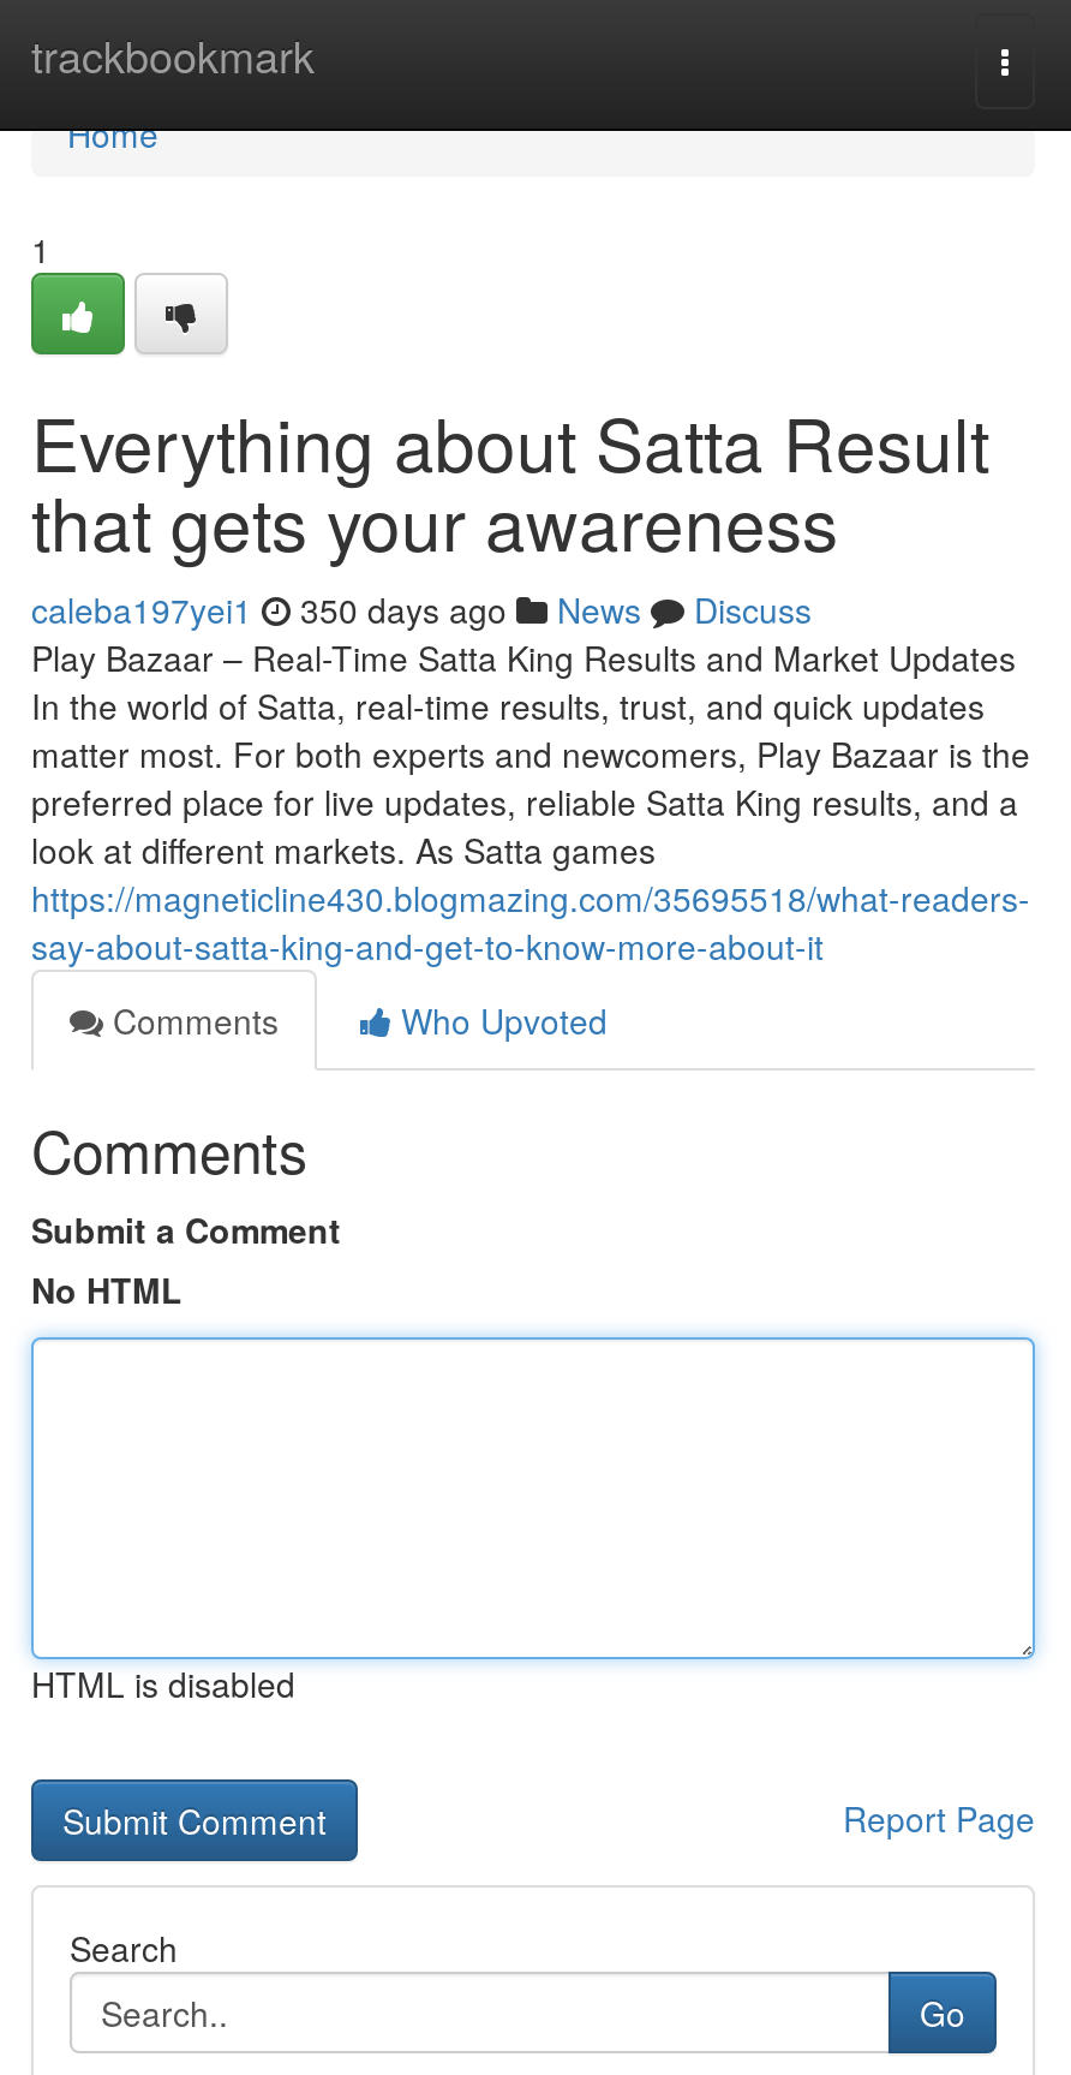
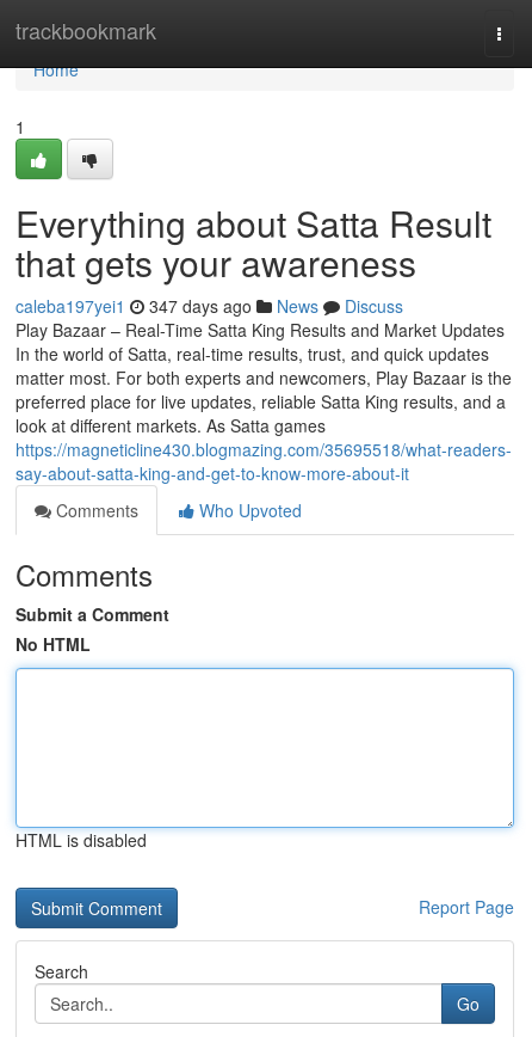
[31,585,812,633] caleba197yei1 350 days ago News Discuss -> [16,294,403,318] caleba197yei1 347 days ago News Discuss

